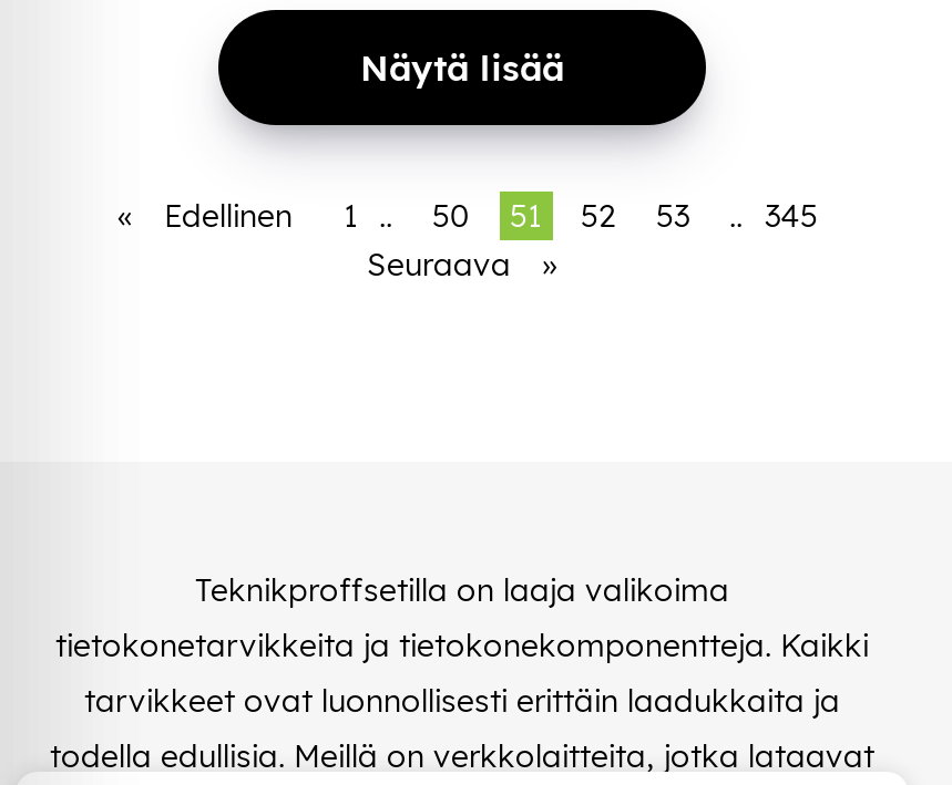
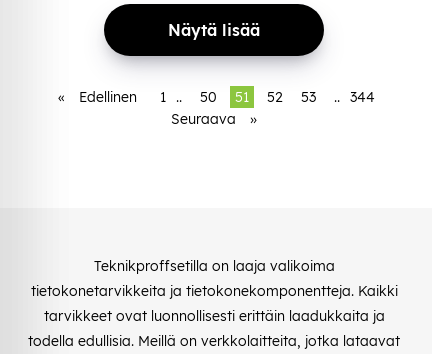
[729,196,818,236] .. 345 -> [334,88,375,106] .. 344

